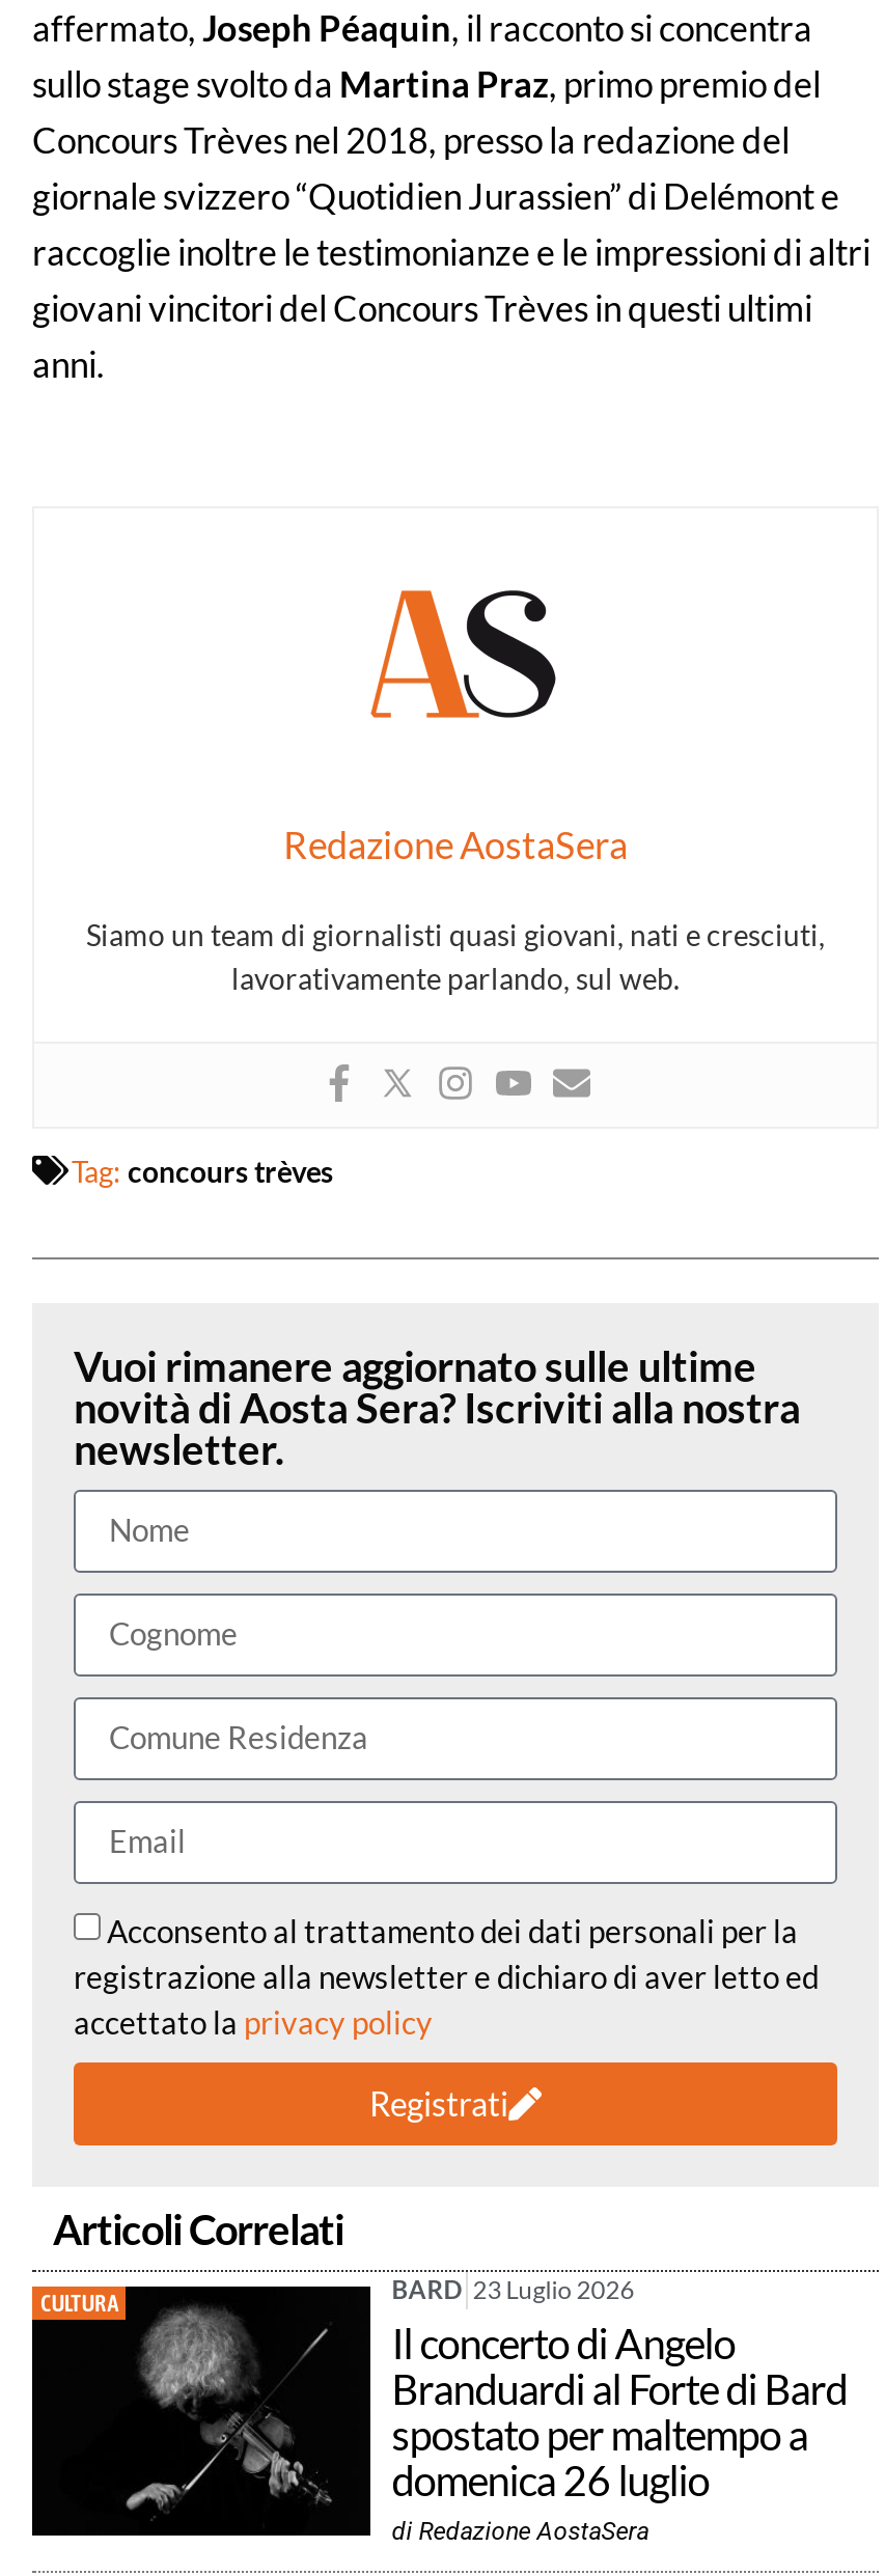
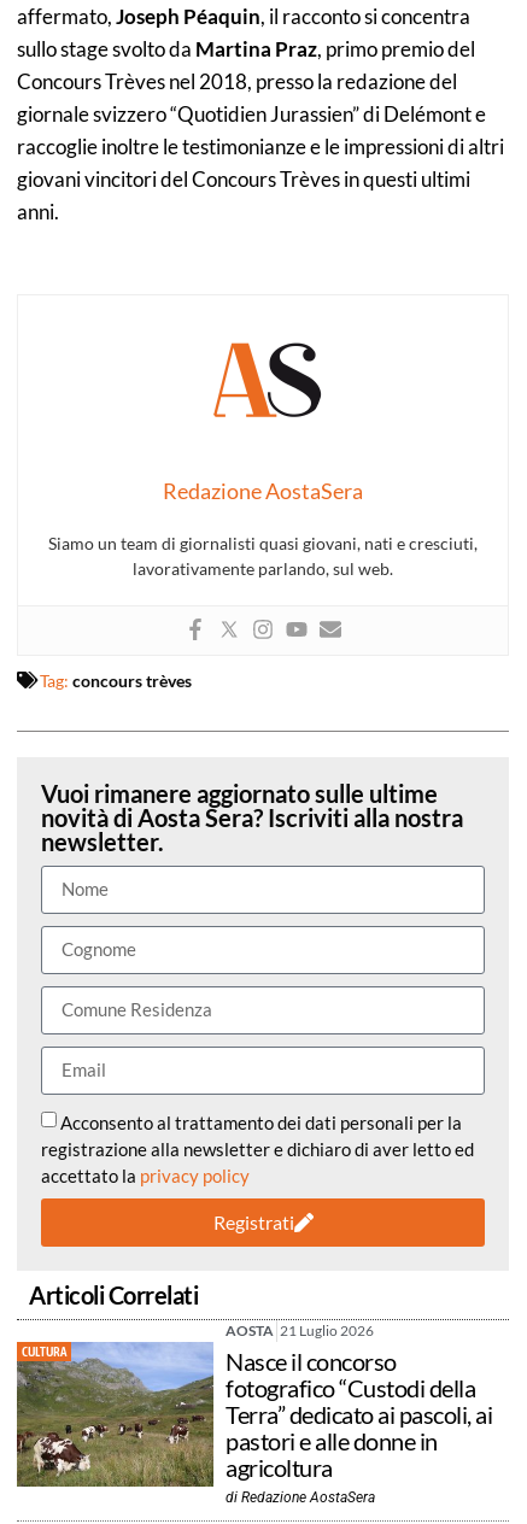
[30,2274,847,2538] [image] | BARD 23 Luglio 2026 | Il concerto di Angelo | Branduardi al Forte di Bard | spostato per maltempo a | domenica 26 luglio -> [16,1321,492,1488] [image] | AOSTA 21 Luglio 2026 | Nasce il concorso | fotografico “Custodi della | Terra” dedicato ai pascoli, ai | pastori e alle donne in | agricoltura

